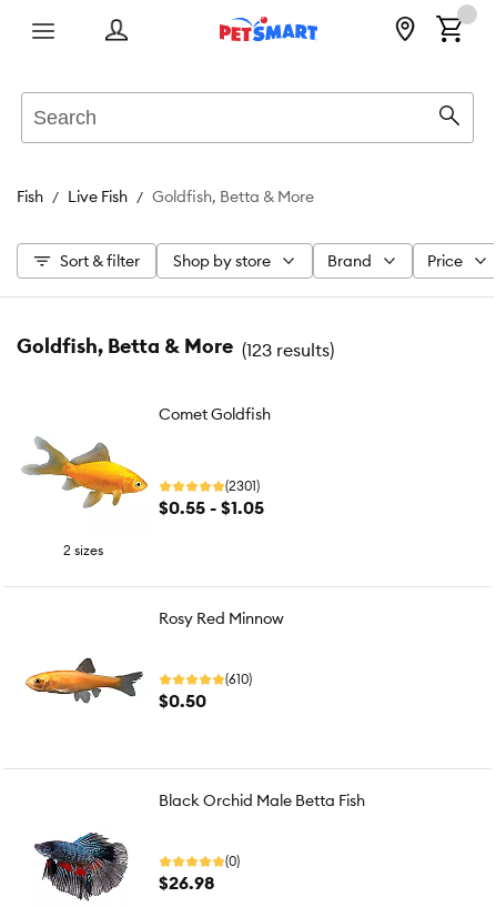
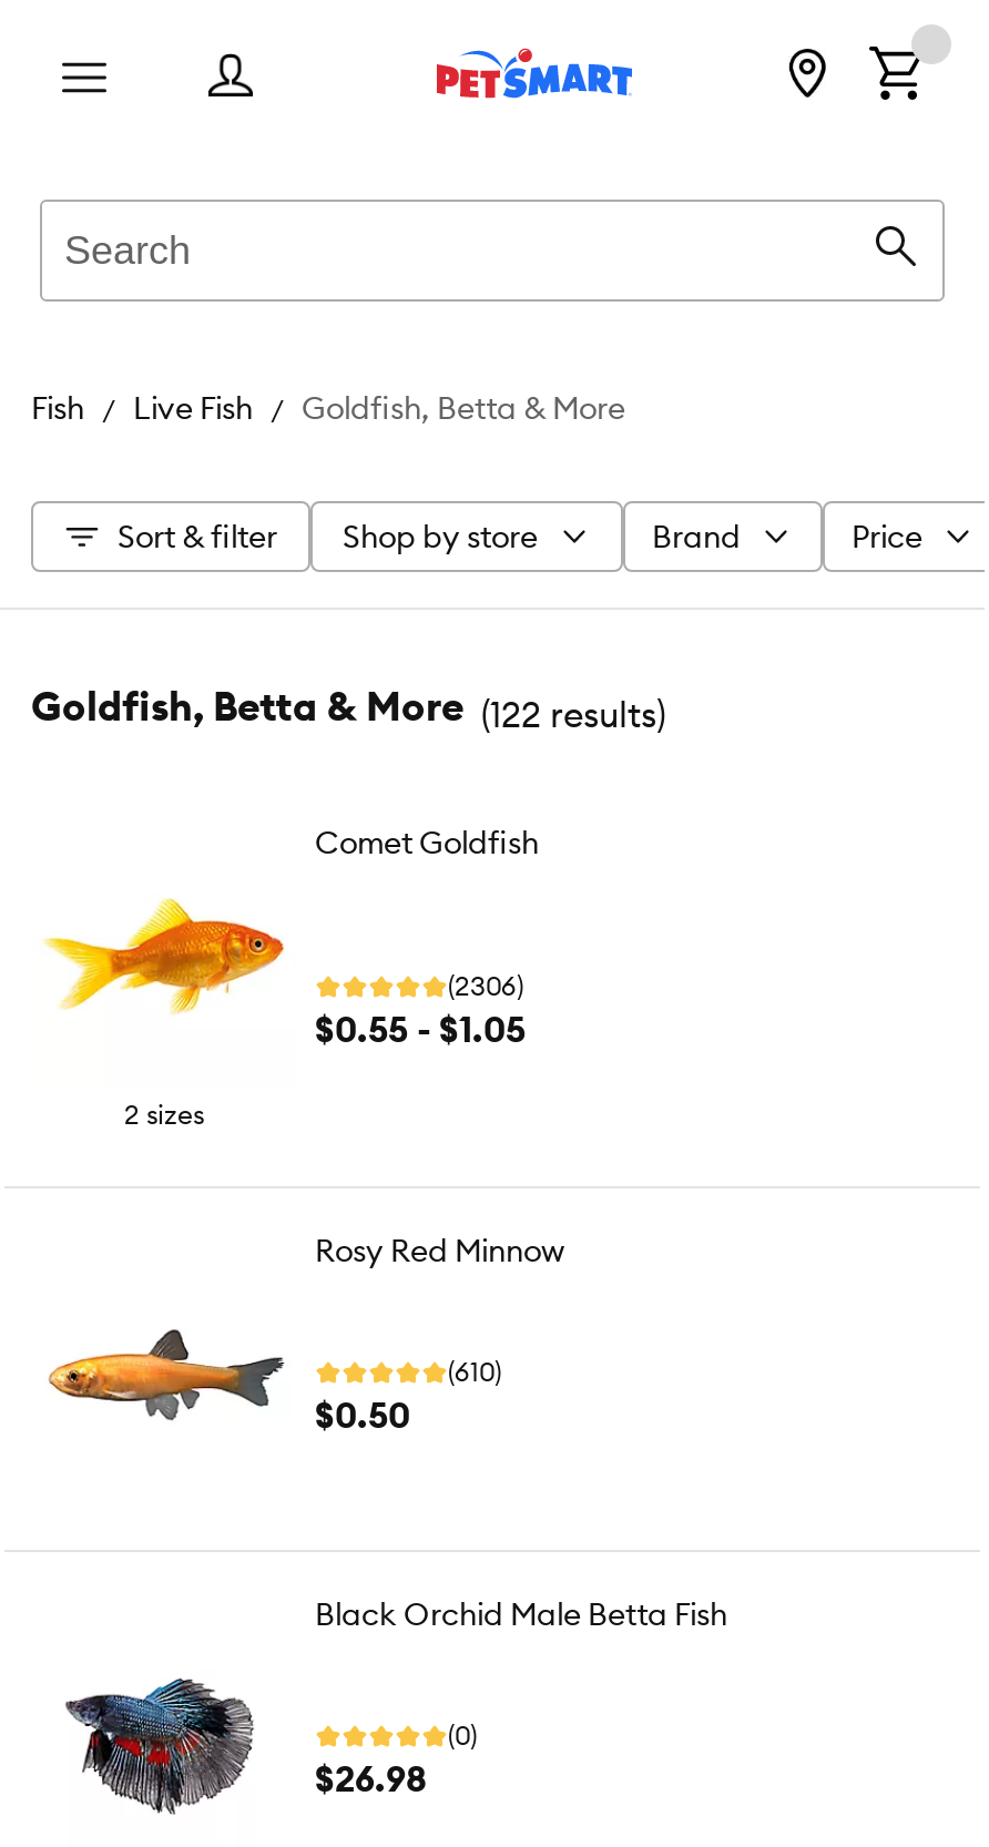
[32,333,334,360] Goldfish, Betta & More (123 results) -> [62,681,665,735] Goldfish, Betta & More (122 results)
[21,436,149,508] [image] -> [42,889,293,1029] [image]
[225,477,260,494] (2301) -> [448,969,523,1002] (2306)

